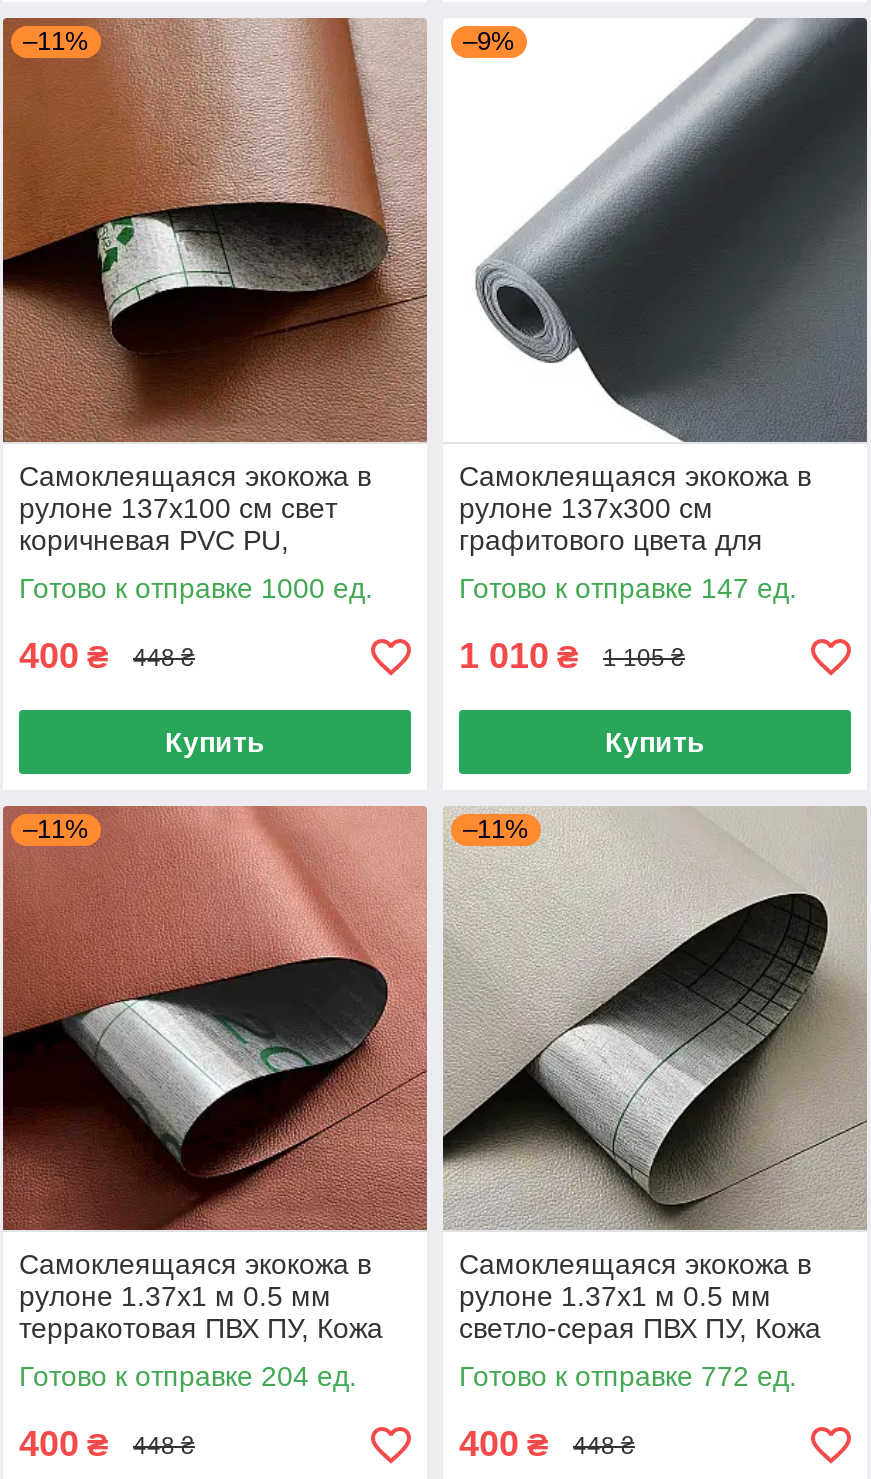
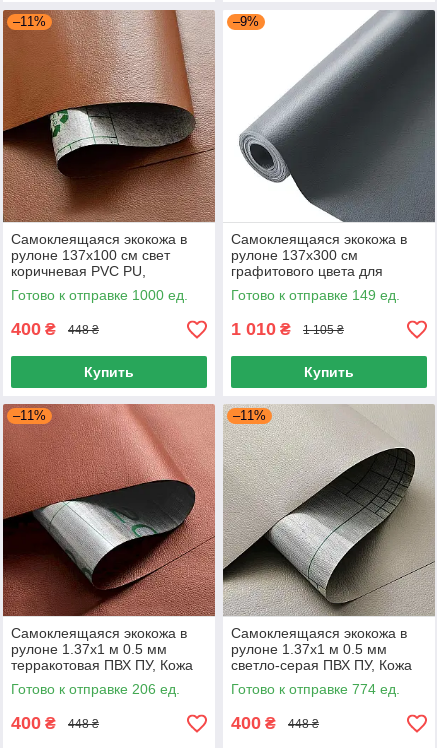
[459,572,797,604] Готово к отправке 147 ед. -> [231,287,400,303] Готово к отправке 149 ед.
[19,1360,357,1392] Готово к отправке 204 ед. -> [11,681,180,697] Готово к отправке 206 ед.
[459,1360,797,1392] Готово к отправке 772 ед. -> [231,681,400,697] Готово к отправке 774 ед.

